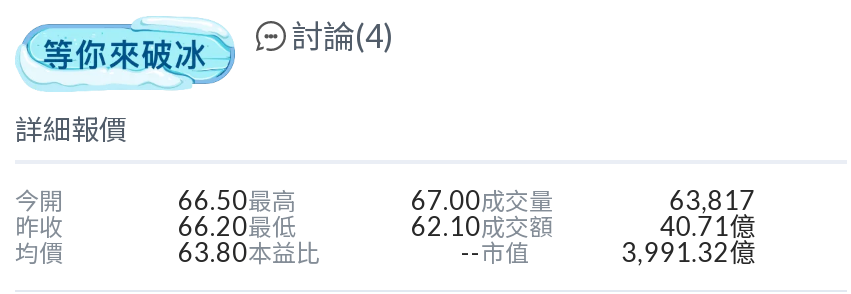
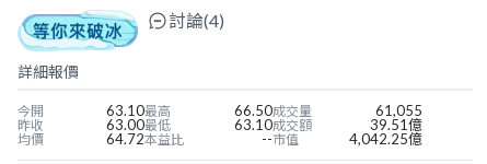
[178,184,296,216] 66.50最高 -> [107,102,171,119] 63.10最高
[411,184,553,216] 67.00成交量 -> [234,102,312,119] 66.50成交量
[669,184,755,216] 63,817 -> [376,102,423,119] 61,055
[178,210,296,242] 66.20最低 -> [107,116,171,133] 63.00最低
[411,210,553,242] 62.10成交額 -> [234,116,312,133] 63.10成交額
[659,210,755,242] 40.71億 -> [370,116,423,133] 39.51億
[178,236,320,268] 63.80本益比 -> [107,130,184,148] 64.72本益比
[621,236,755,268] 3,991.32億 -> [349,130,423,148] 4,042.25億

